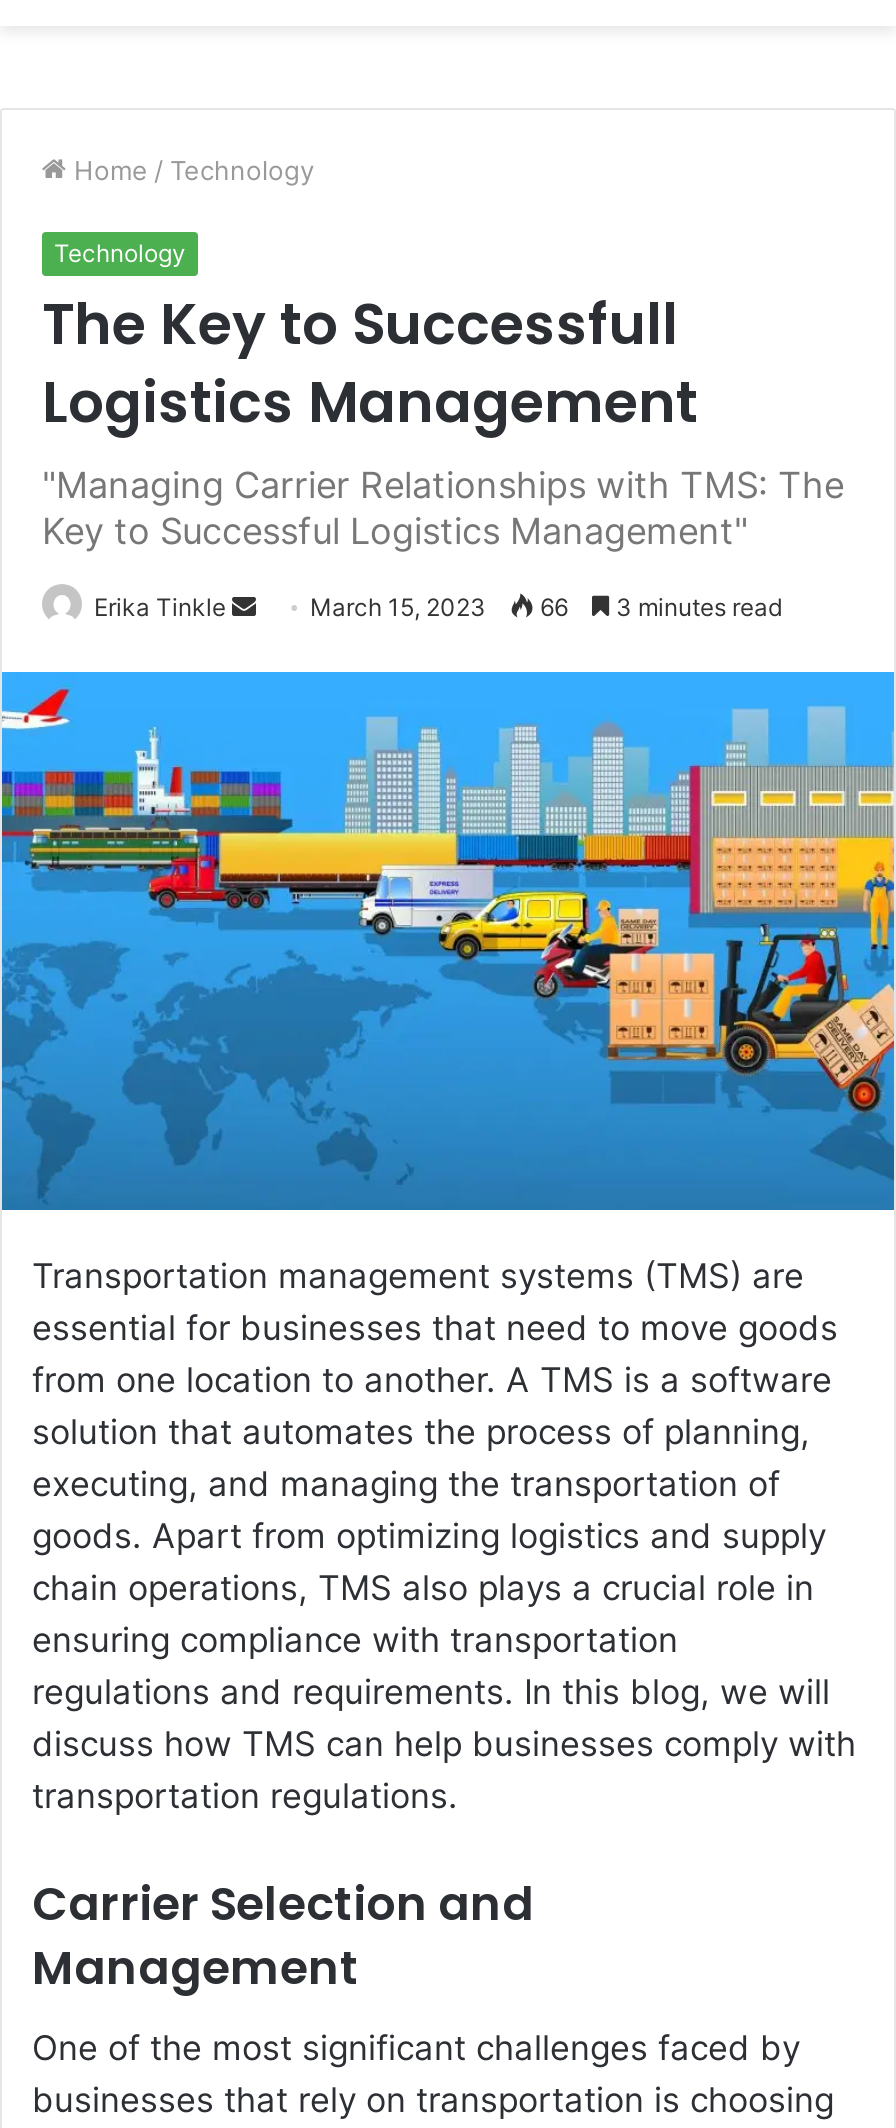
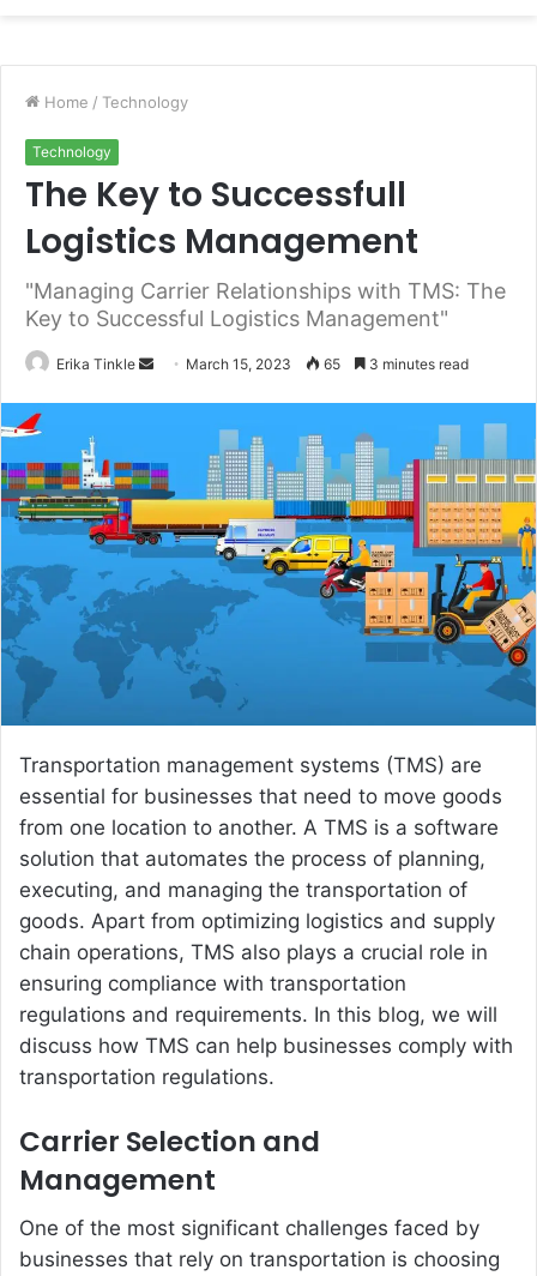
[534,592,568,622] 66 -> [320,355,340,373] 65

